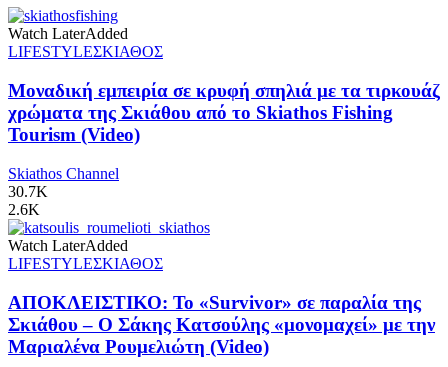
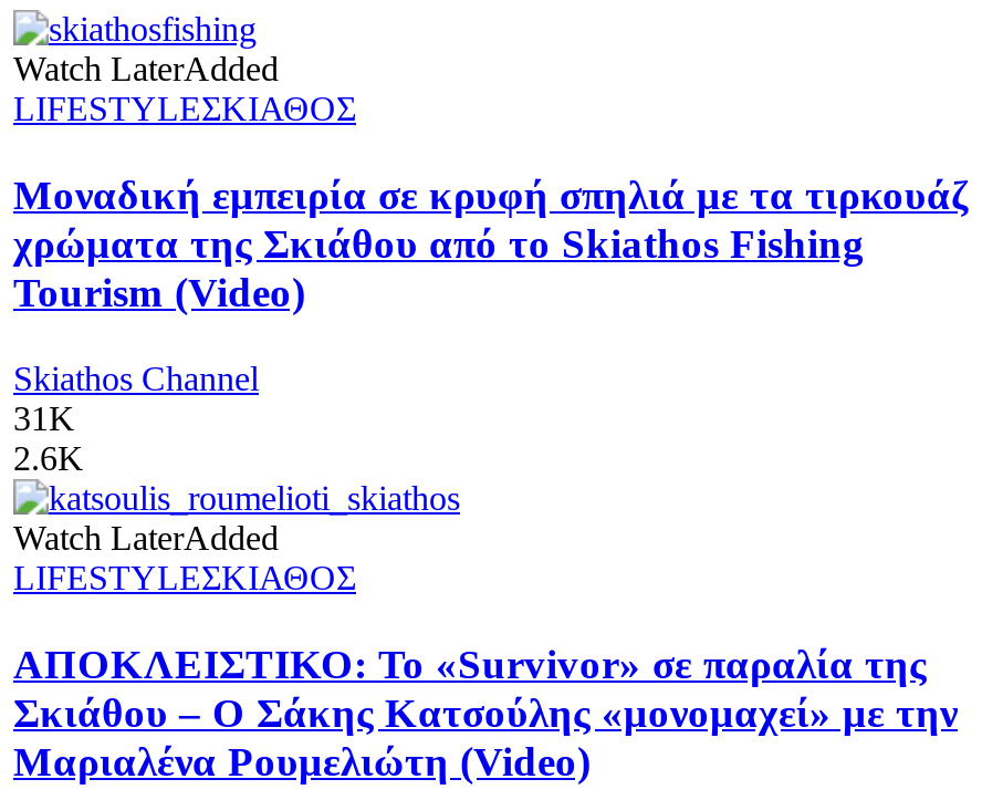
[8,183,48,200] 30.7K -> [13,399,75,437] 31K

